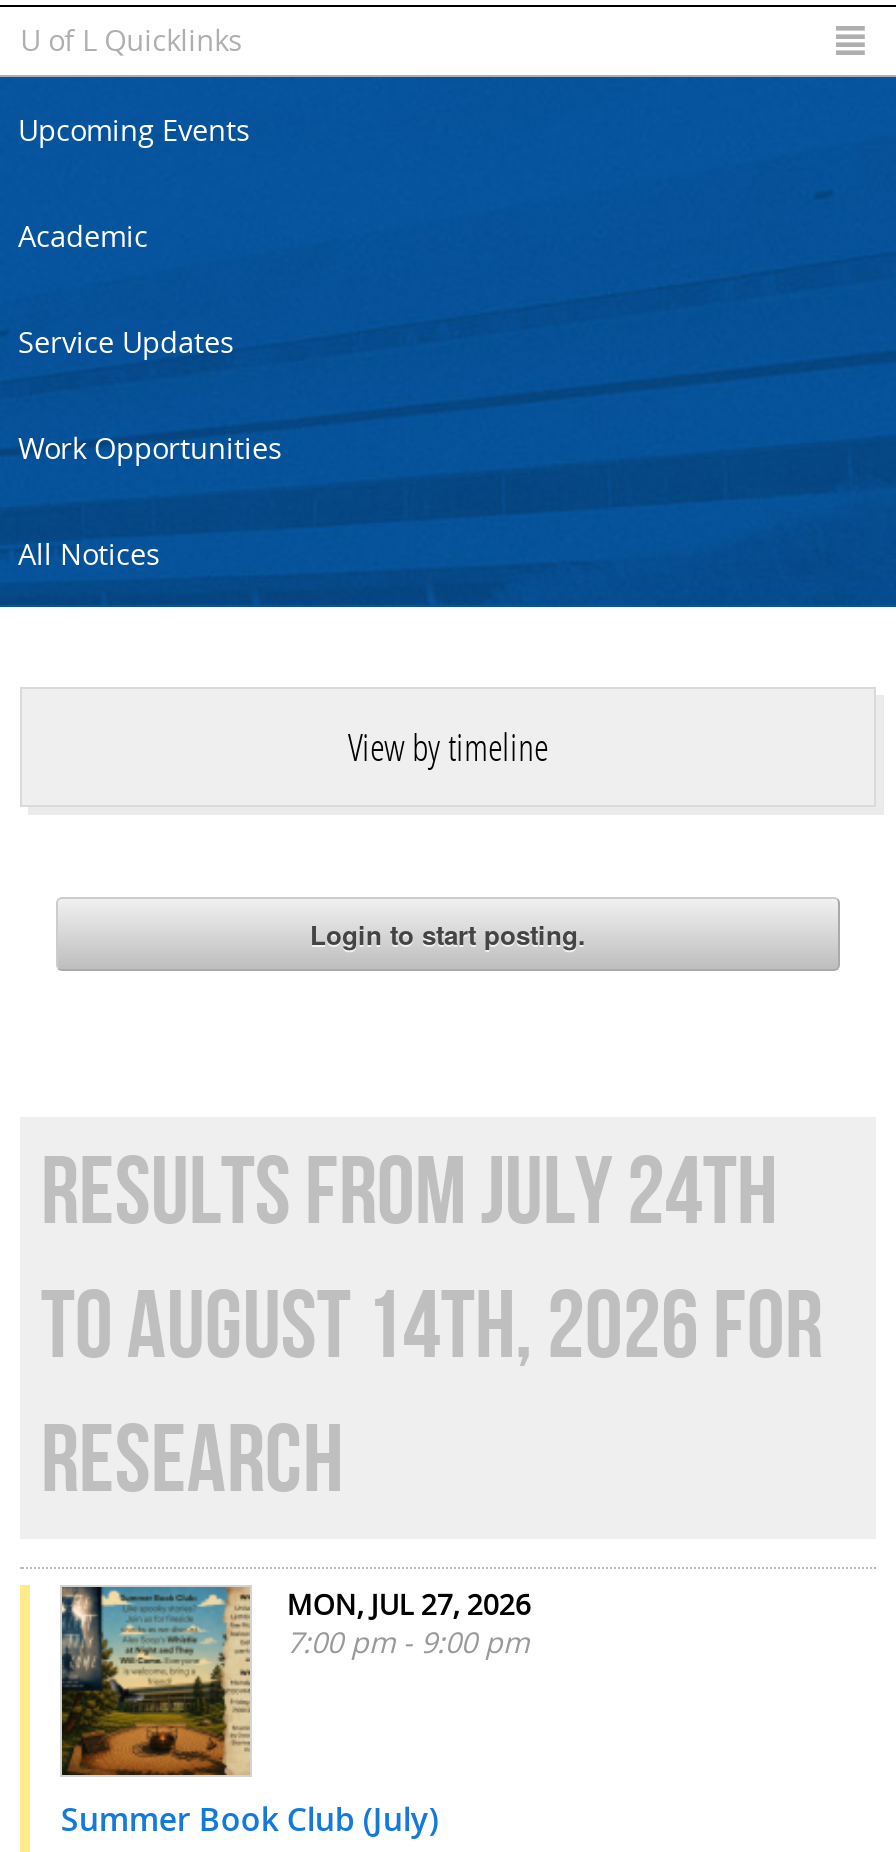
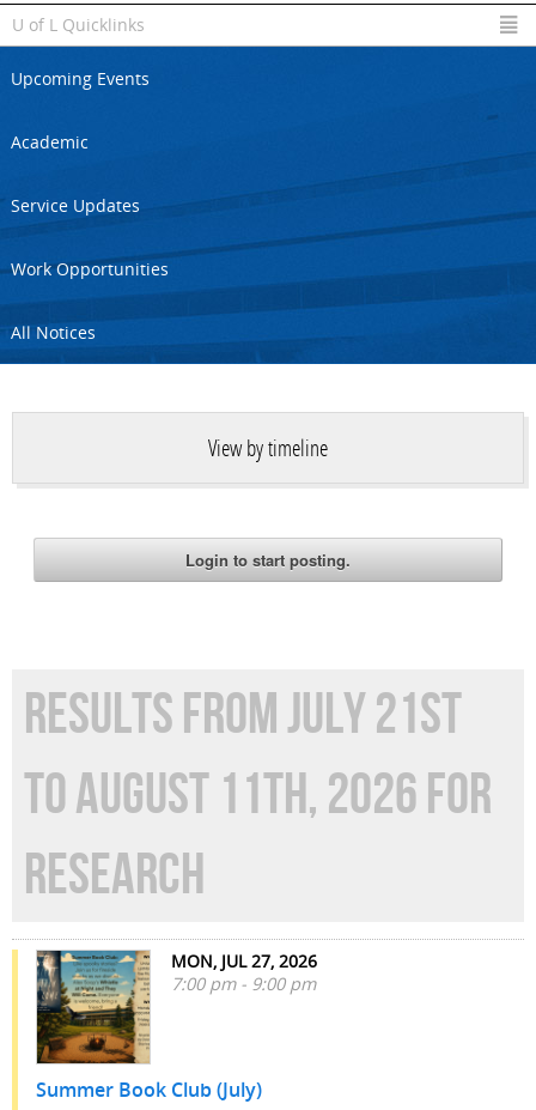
[41,1137,777,1251] RESULTS FROM JULY 24TH -> [24,682,462,750] RESULTS FROM JULY 21ST
[41,1271,823,1385] TO AUGUST 14TH, 2026 FOR -> [24,762,492,830] TO AUGUST 11TH, 2026 FOR

